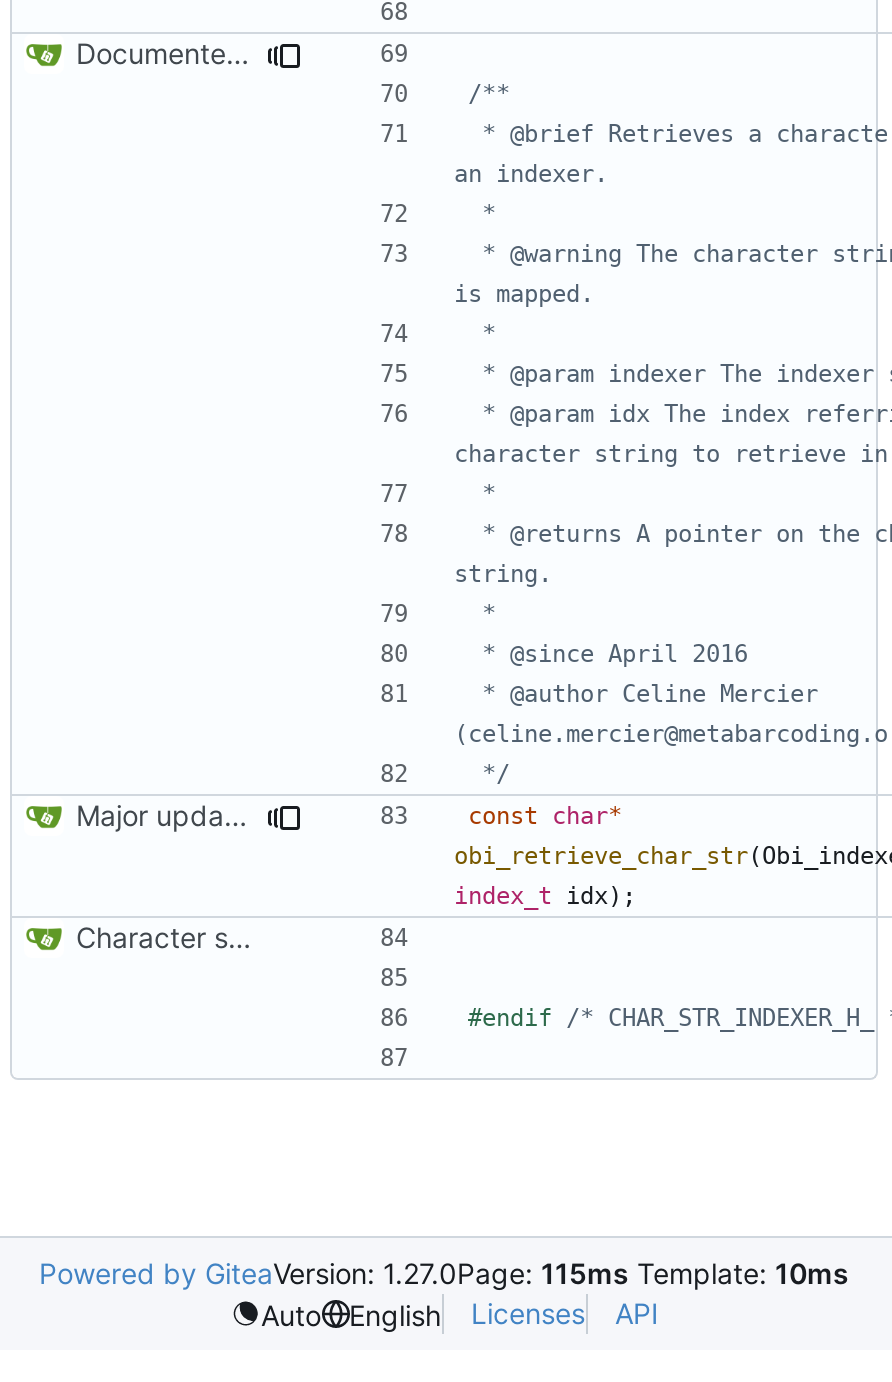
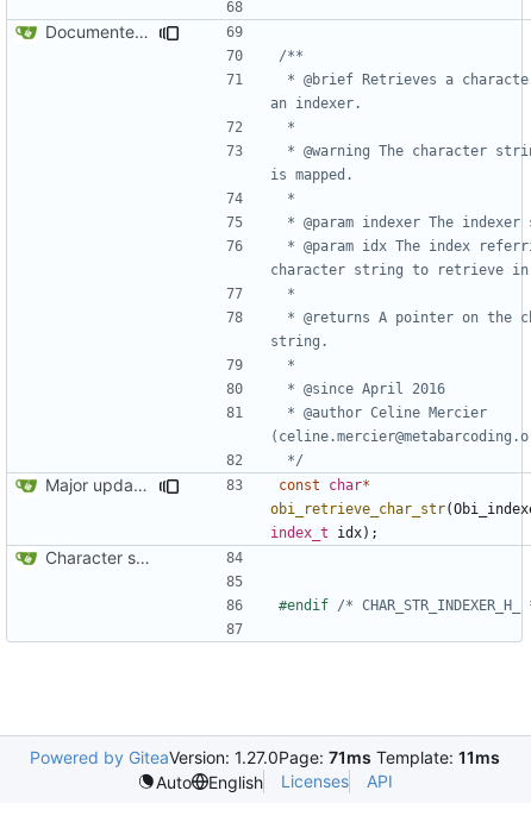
[39,1256,849,1290] Powered by GiteaVersion: 1.27.0Page: 115ms Template: 10ms -> [29,747,499,767] Powered by GiteaVersion: 1.27.0Page: 71ms Template: 11ms

